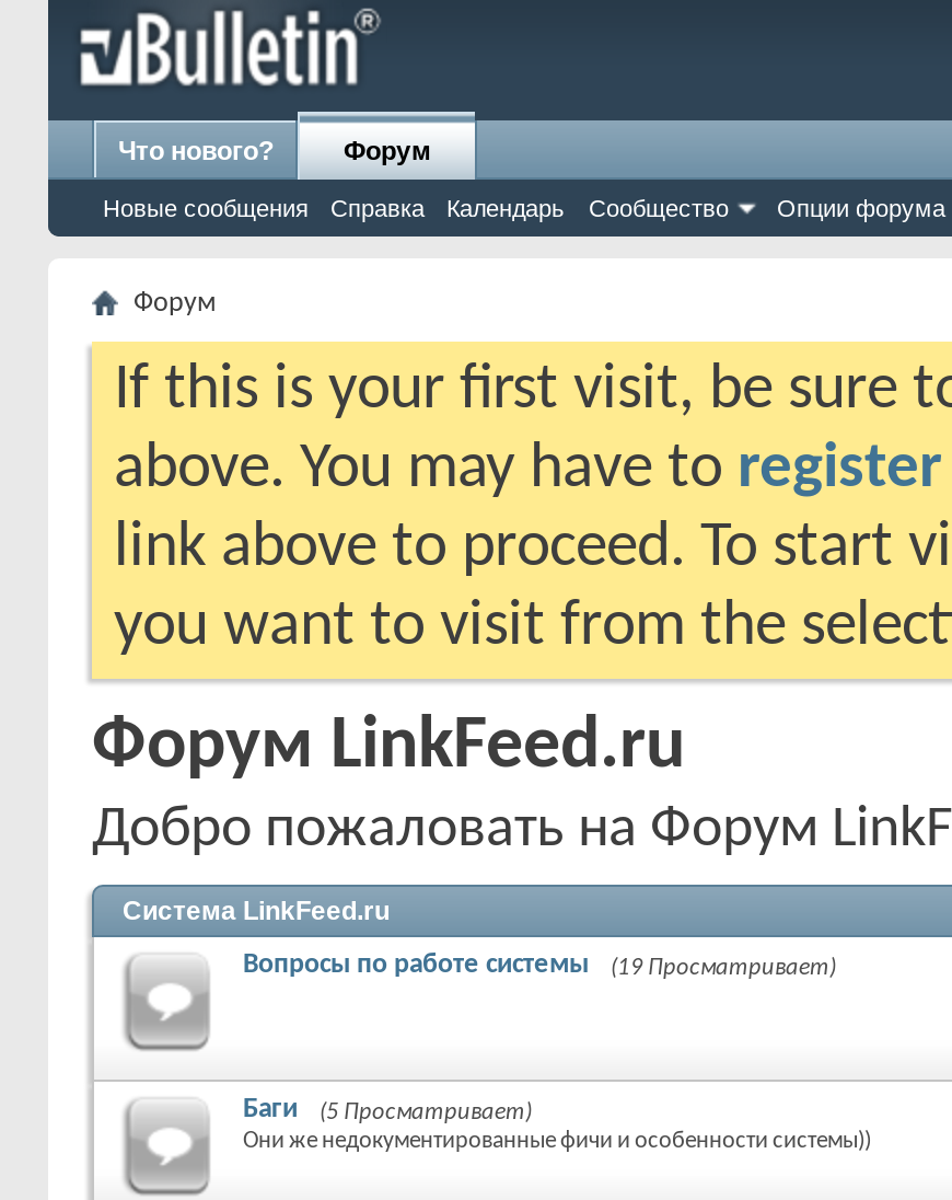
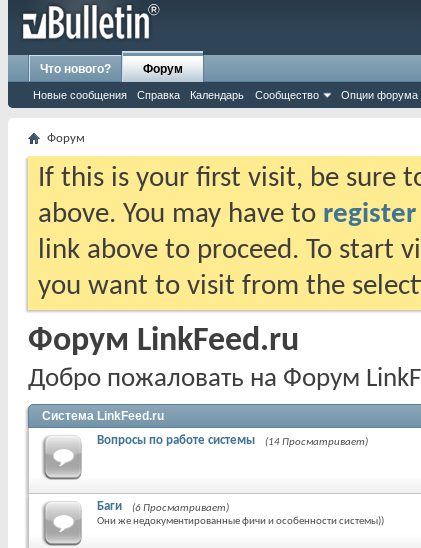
[611,957,836,981] (19 Просматривает) -> [265,437,368,448] (14 Просматривает)
[320,1102,532,1126] (5 Просматривает) -> [132,503,229,514] (6 Просматривает)

